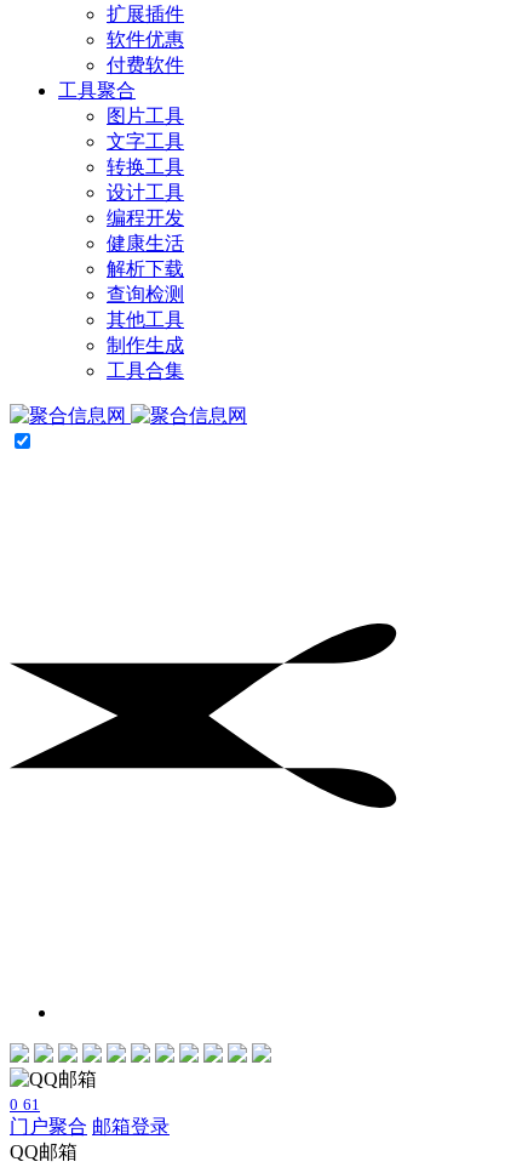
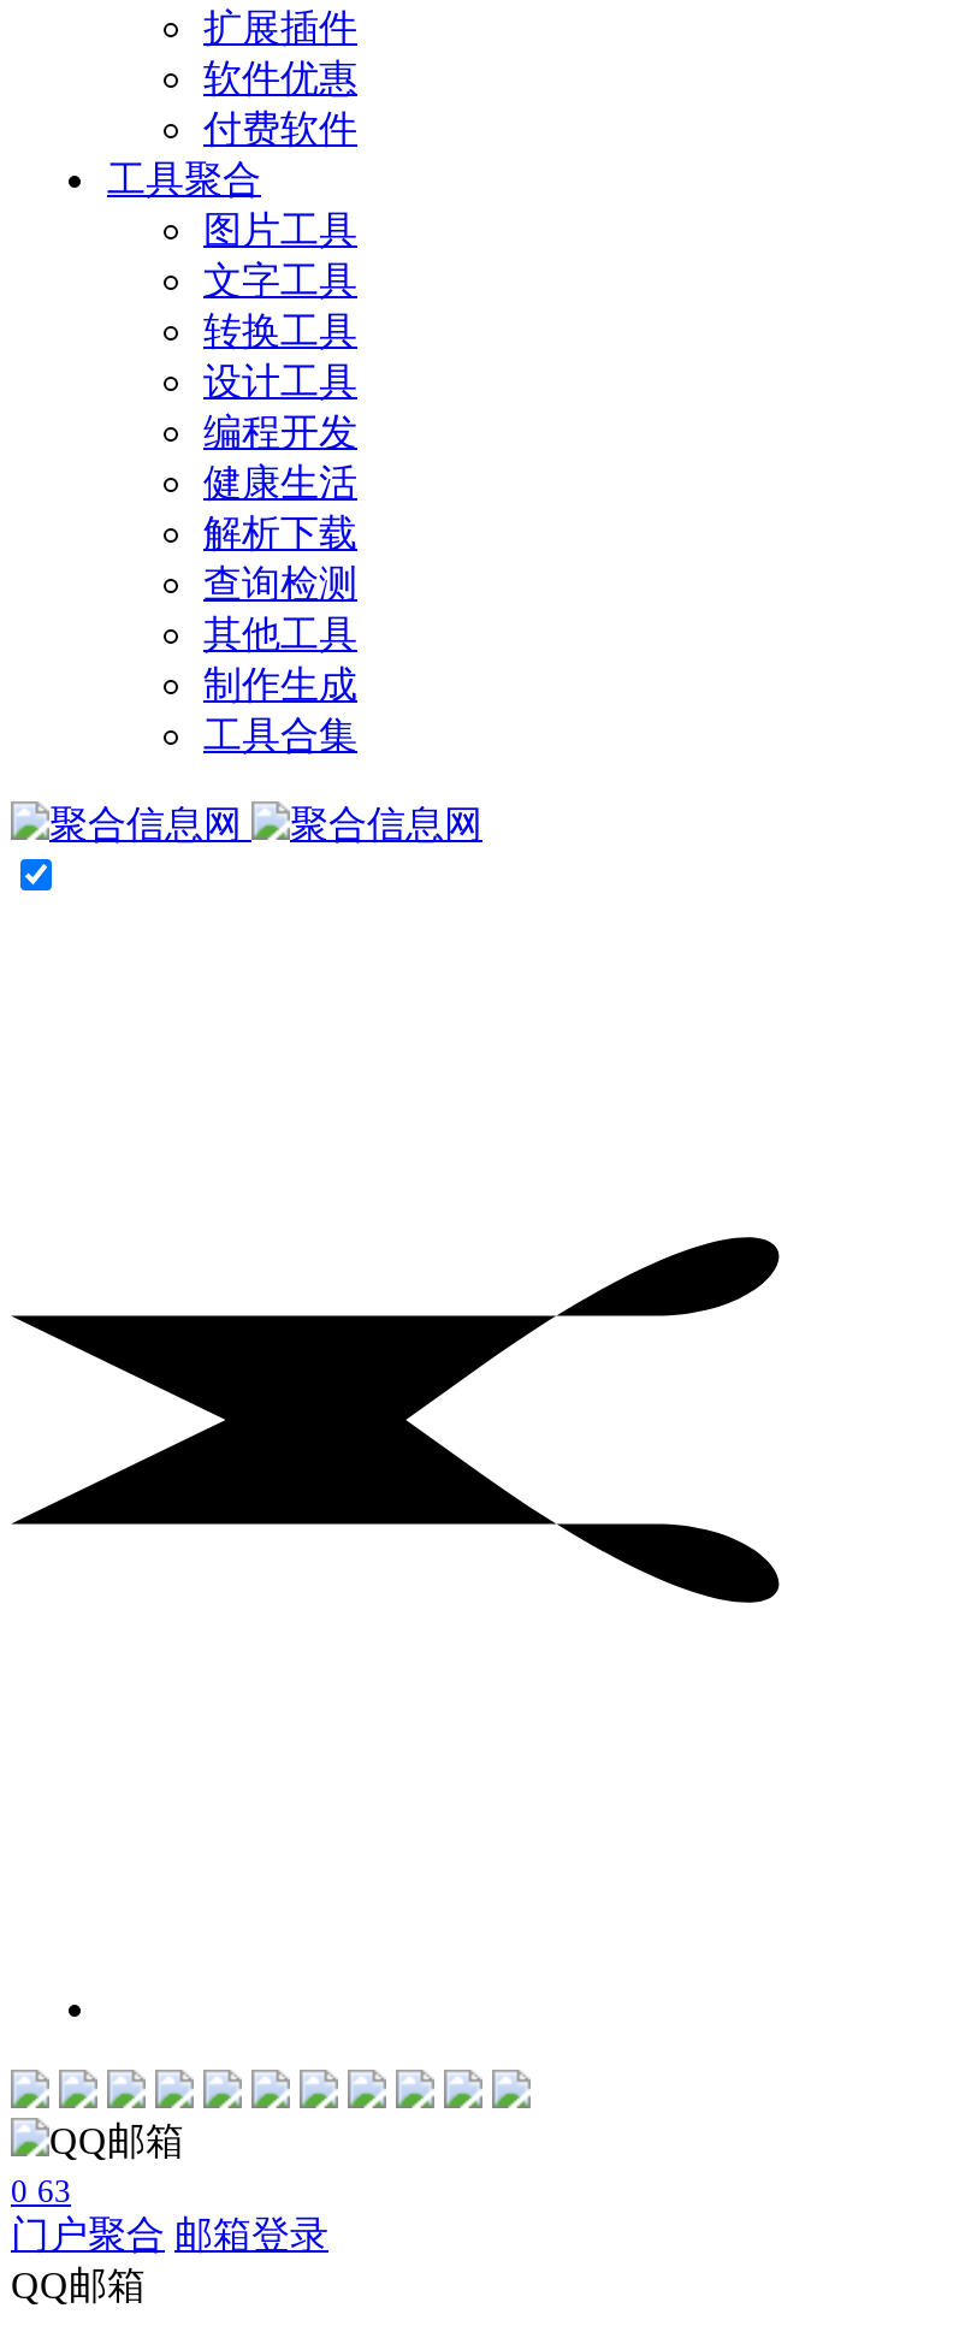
[10,1095,40,1114] 0 61 -> [11,2173,71,2209] 0 63

